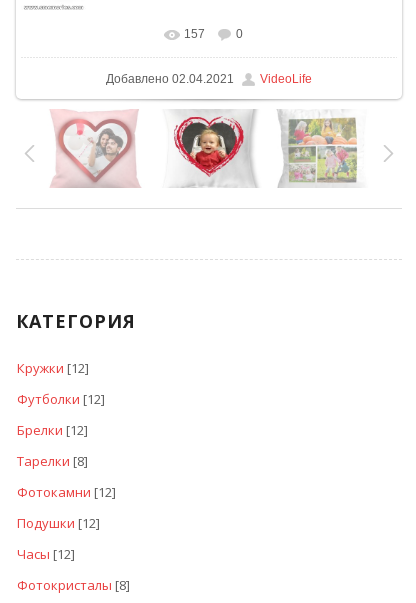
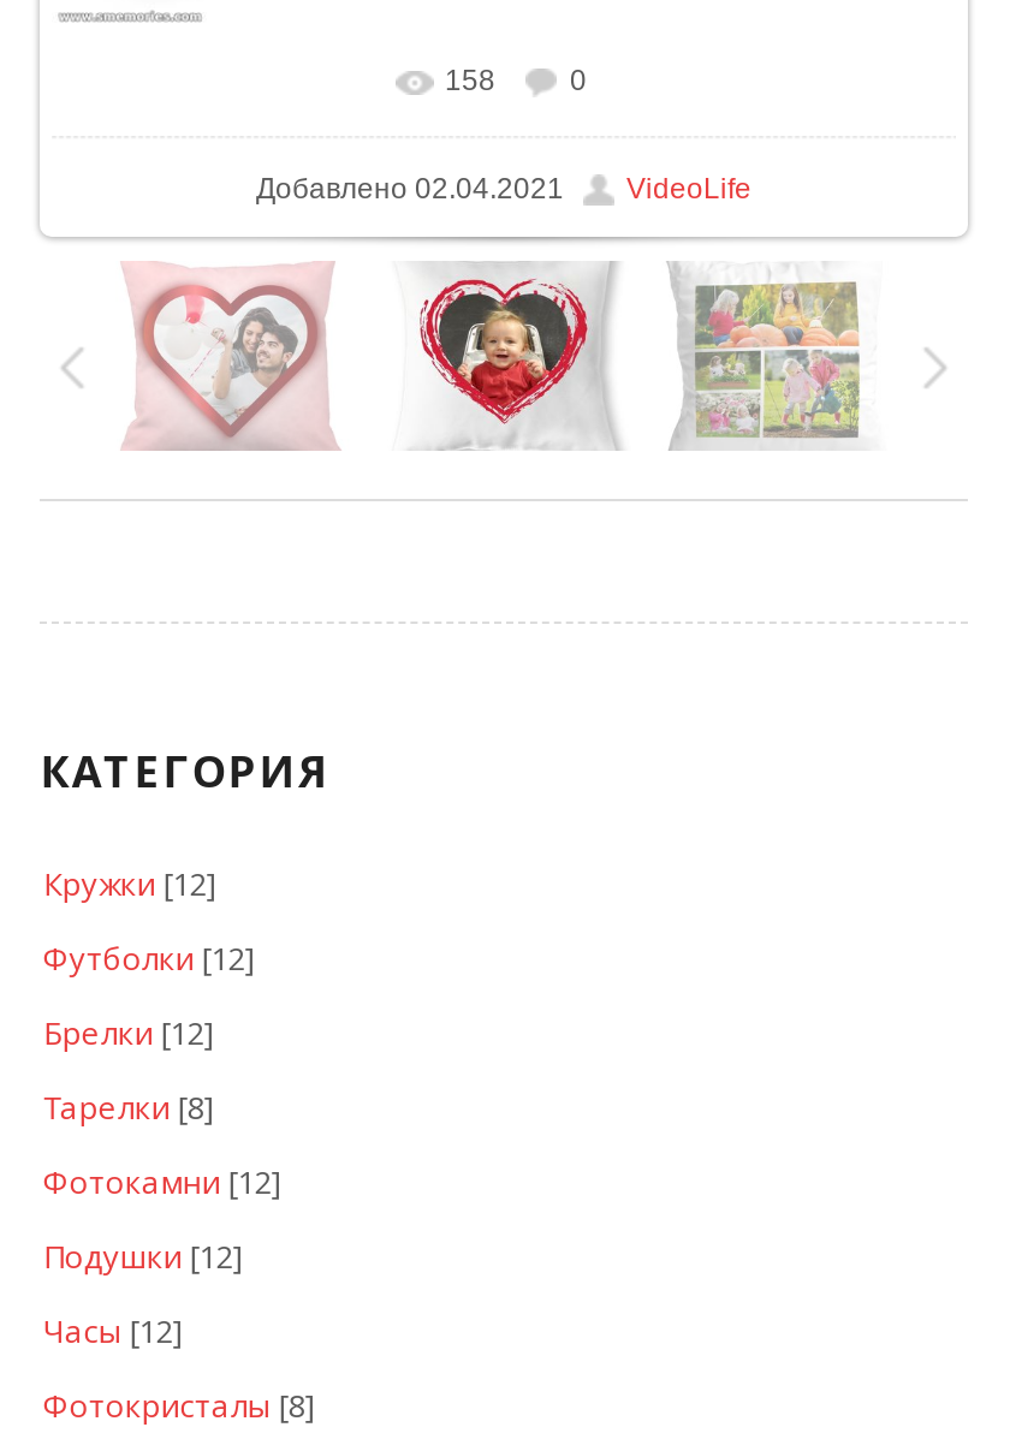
[184,27,205,41] 157 -> [445,63,495,97] 158

